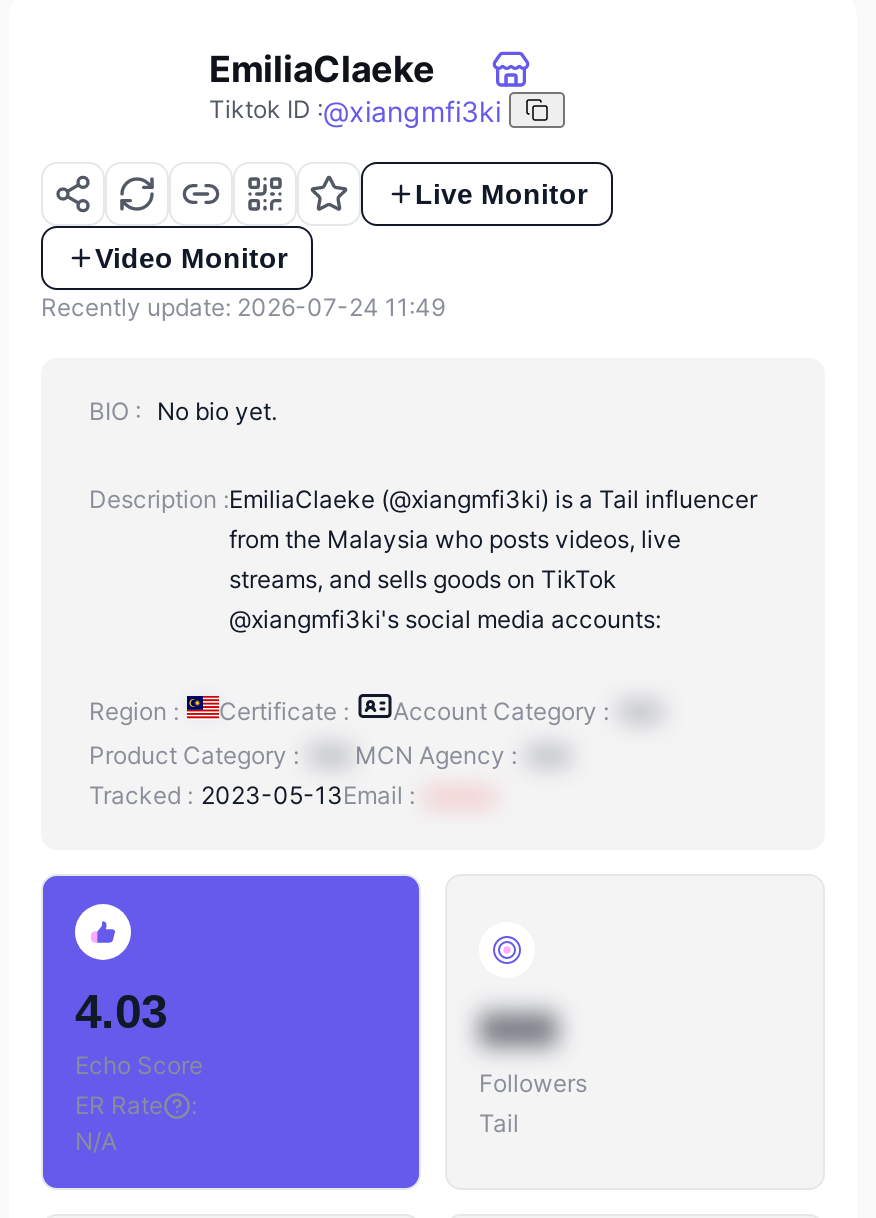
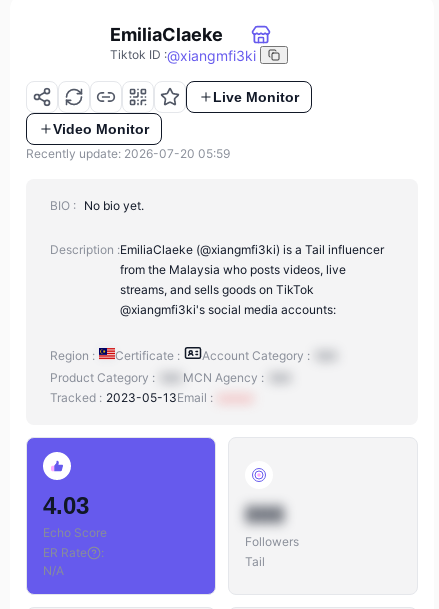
[41,293,445,323] Recently update: 2026-07-24 11:49 -> [26,146,230,161] Recently update: 2026-07-20 05:59

